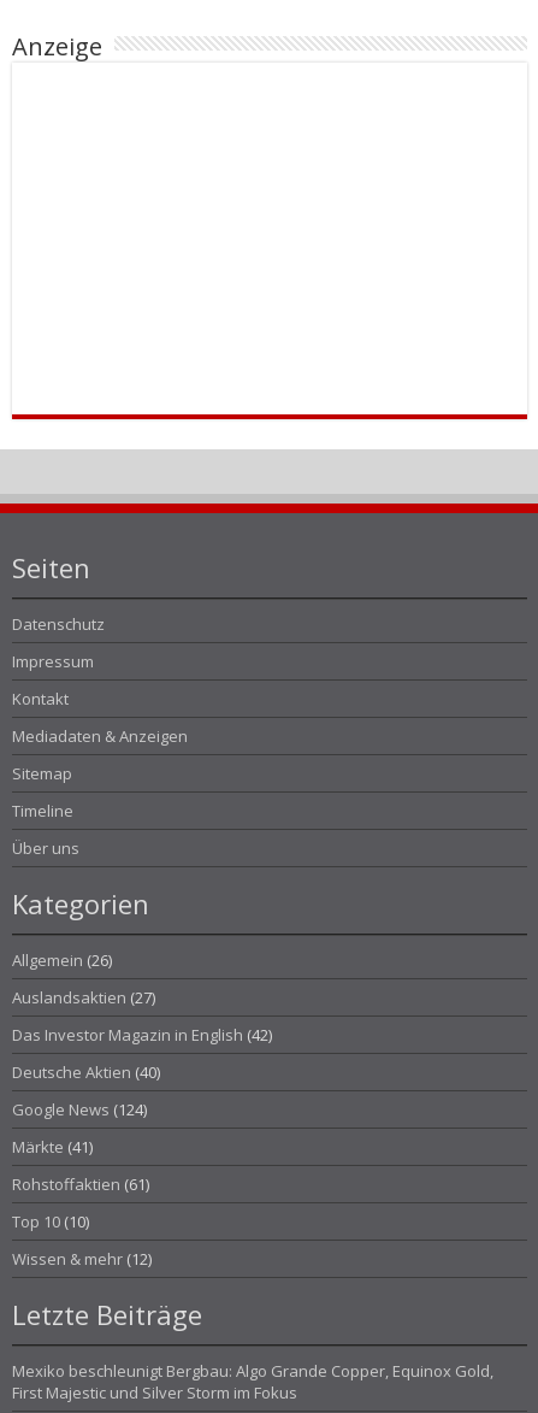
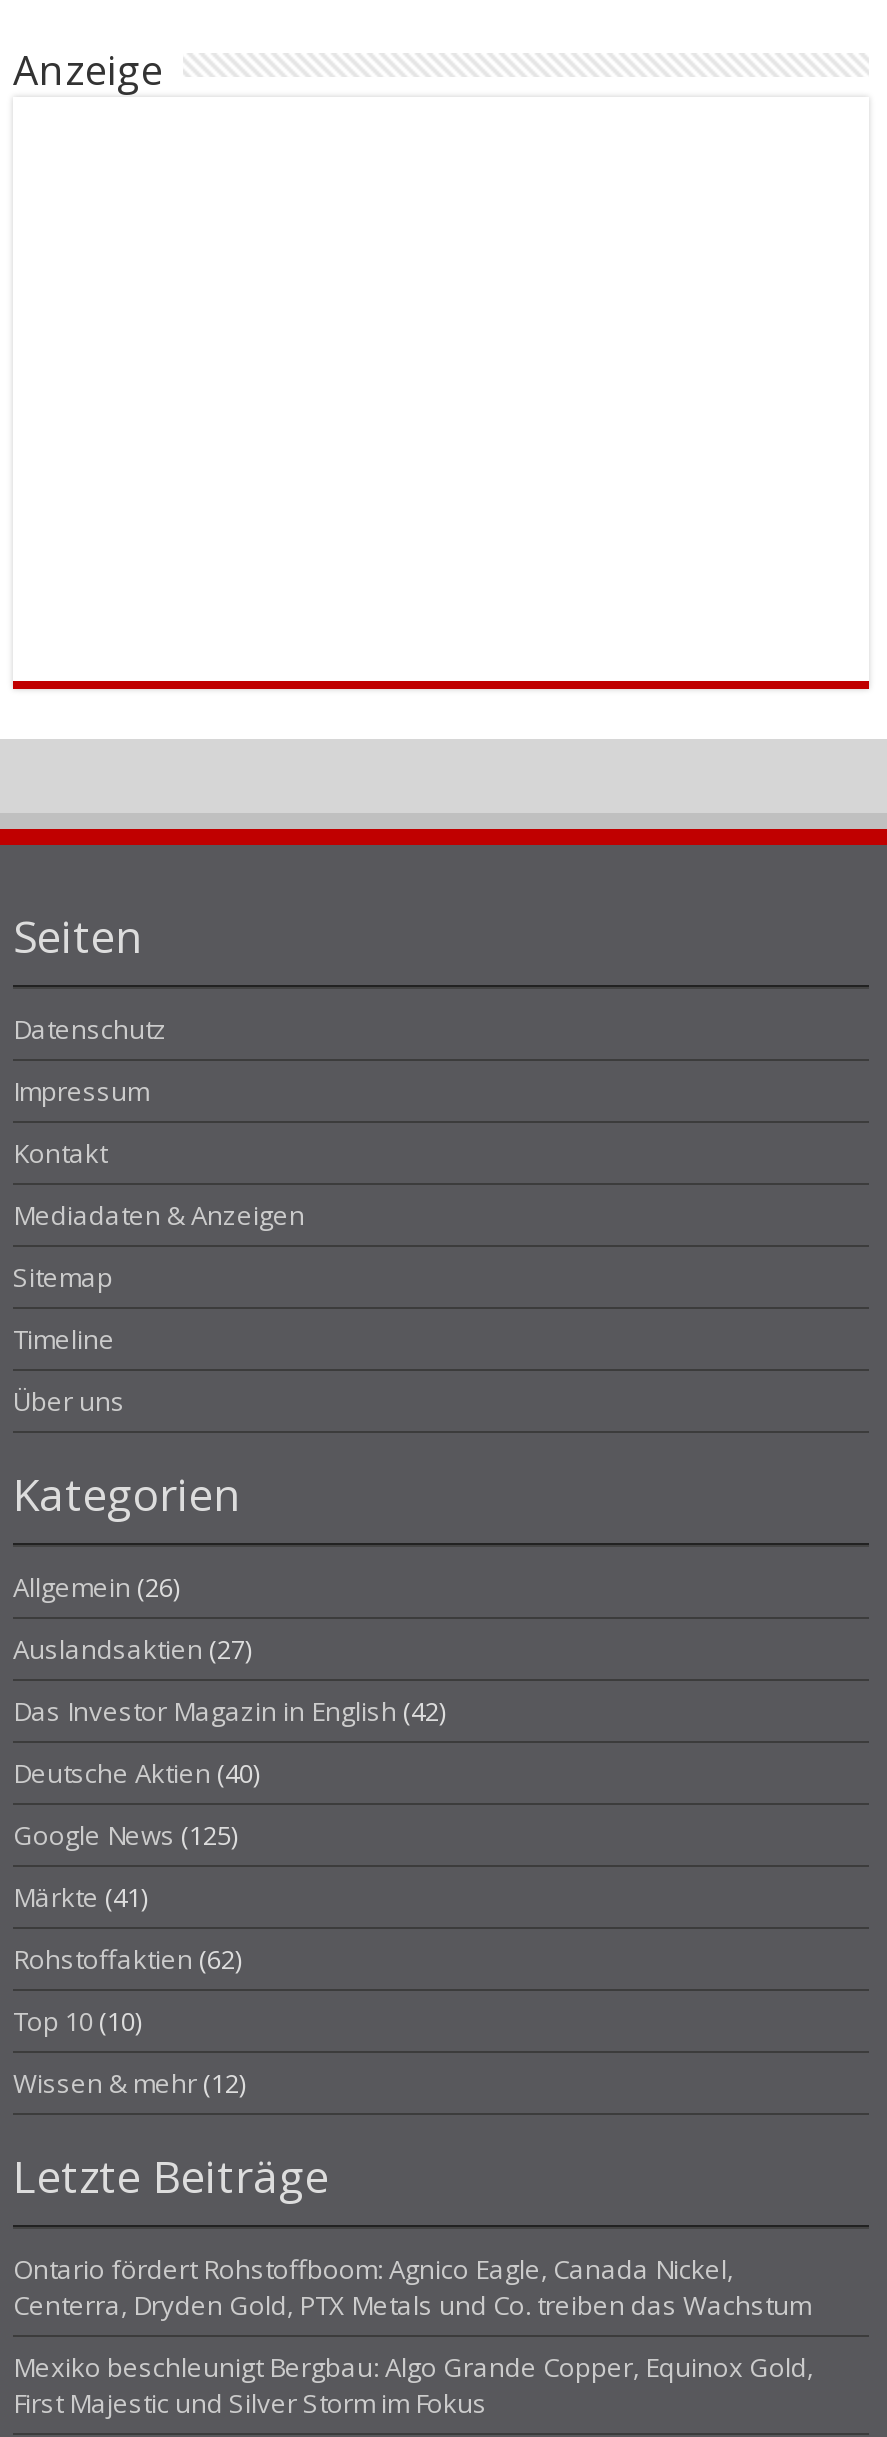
[12,1098,147,1120] Google News (124) -> [13,1816,237,1852] Google News (125)
[12,1173,149,1195] Rohstoffaktien (61) -> [13,1940,241,1976] Rohstoffaktien (62)
none -> [13,2250,811,2322] Ontario fördert Rohstoffboom: Agnico Eagle, Canada Nickel, | Centerra, Dryden Gold, PTX Metals und Co. treiben das Wachstum

